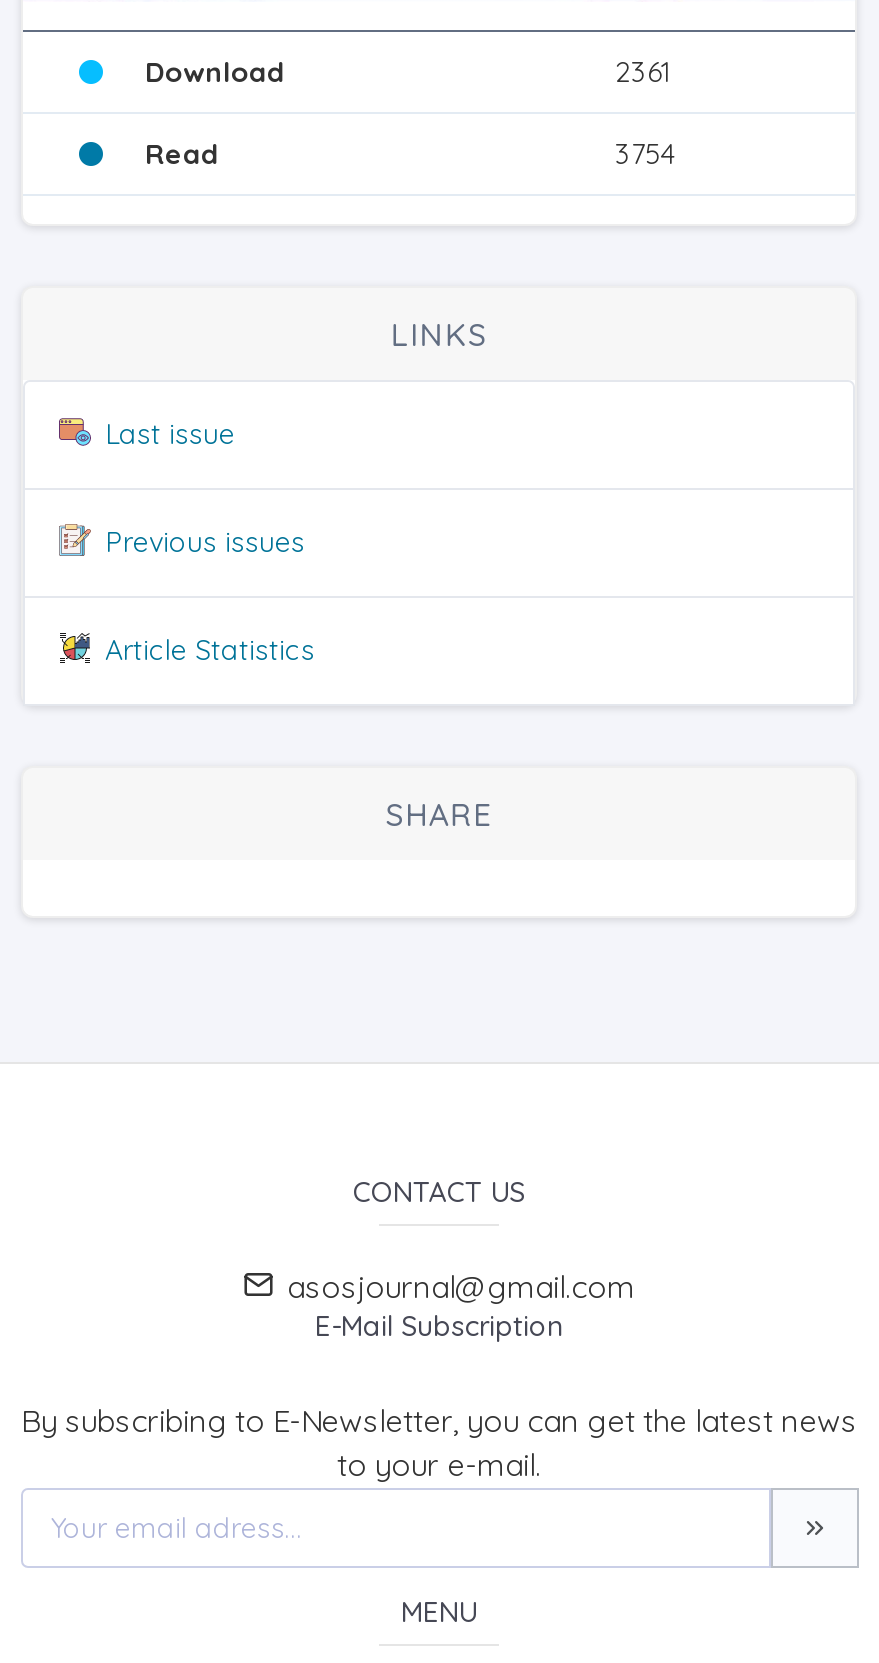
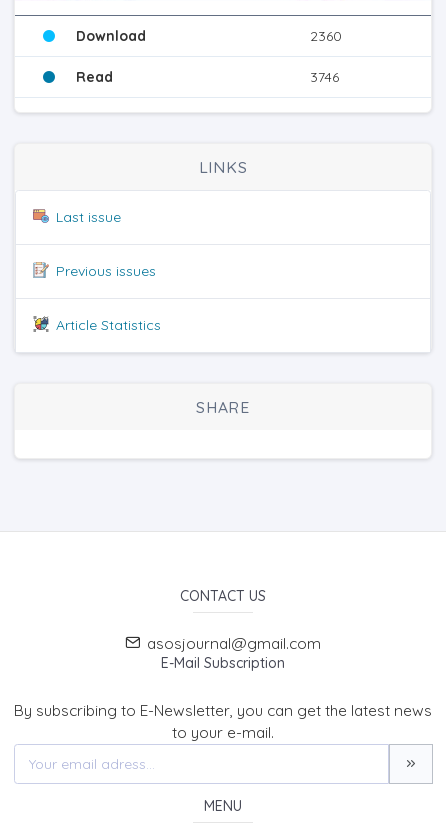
[615,54,673,90] 2361 -> [310,27,342,45] 2360
[615,136,677,172] 3754 -> [310,68,339,86] 3746

